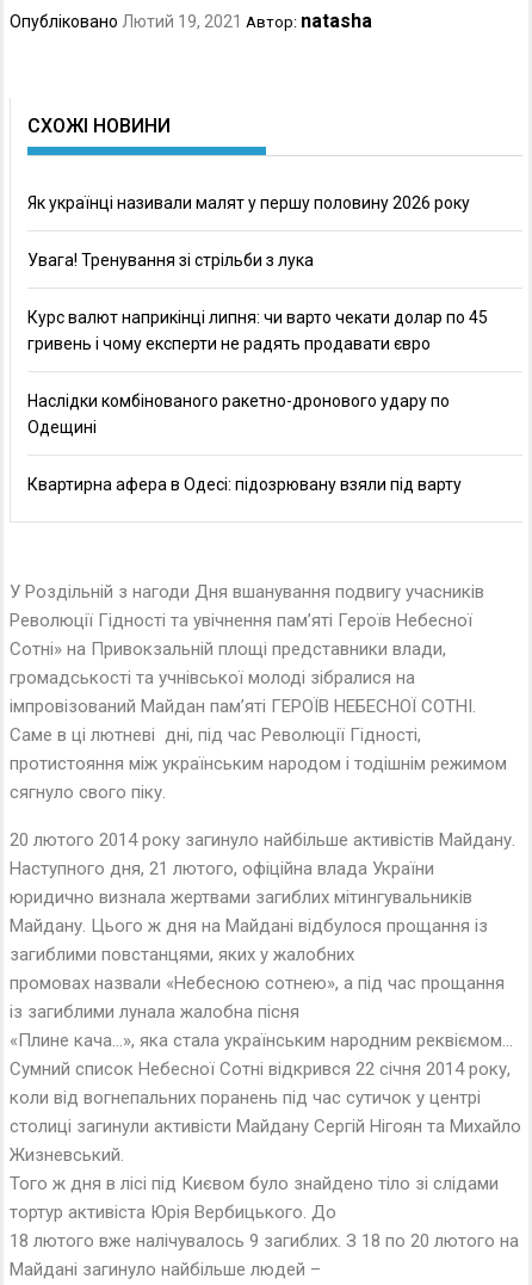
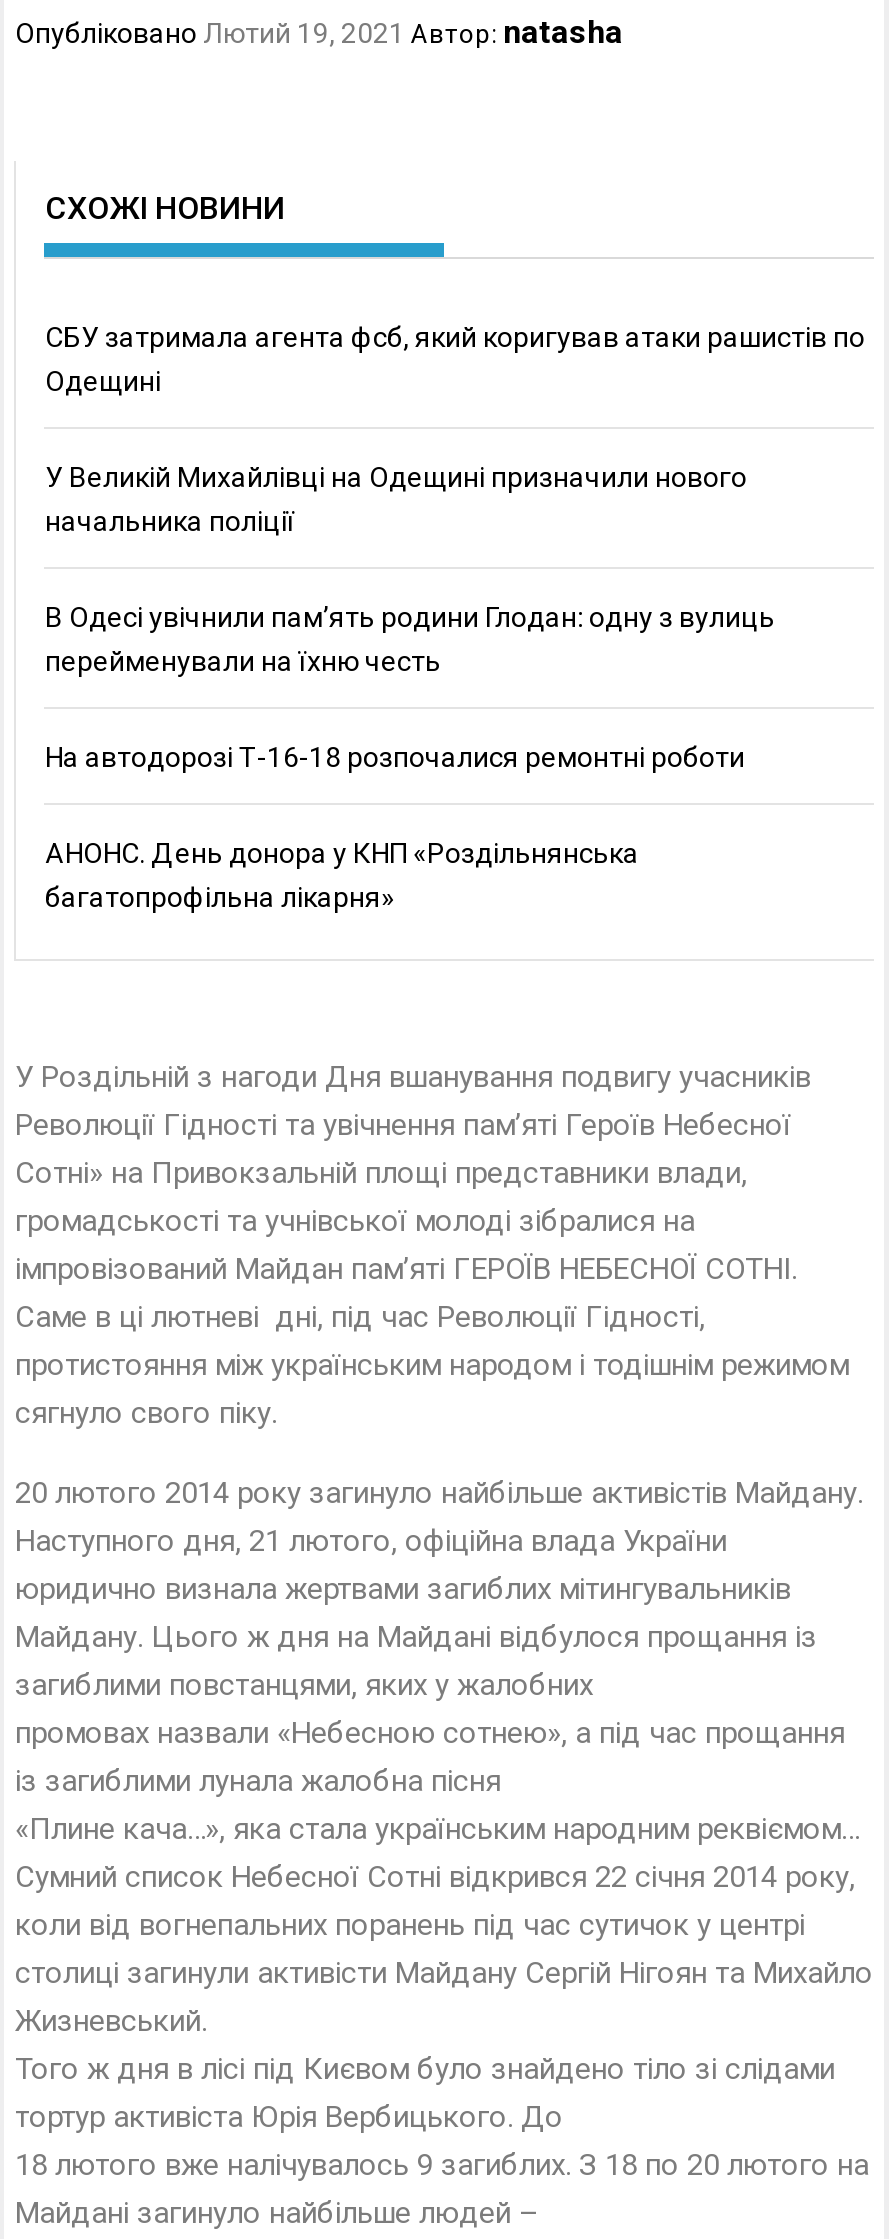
[28,193,488,410] Як українці називали малят у першу половину 2026 року | Увага! Тренування зі стрільби з лука | Курс валют наприкінці липня: чи варто чекати долар по 45 | гривень і чому експерти не радять продавати євро | Наслідки комбінованого ракетно-дронового удару по -> [45,321,865,353] СБУ затримала агента фсб, який коригував атаки рашистів по
moved [28,418,97,437] -> [45,365,161,397]: Одещині
[28,475,462,494] Квартирна афера в Одесі: підозрювану взяли під варту -> [45,461,775,913] У Великій Михайлівці на Одещині призначили нового | начальника поліції | В Одесі увічнили пам’ять родини Глодан: одну з вулиць | перейменували на їхню честь | На автодорозі Т-16-18 розпочалися ремонтні роботи | АНОНС. День донора у КНП «Роздільнянська | багатопрофільна лікарня»

